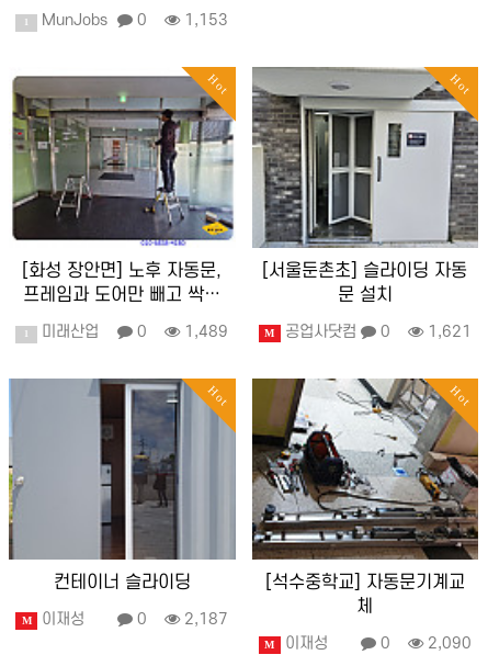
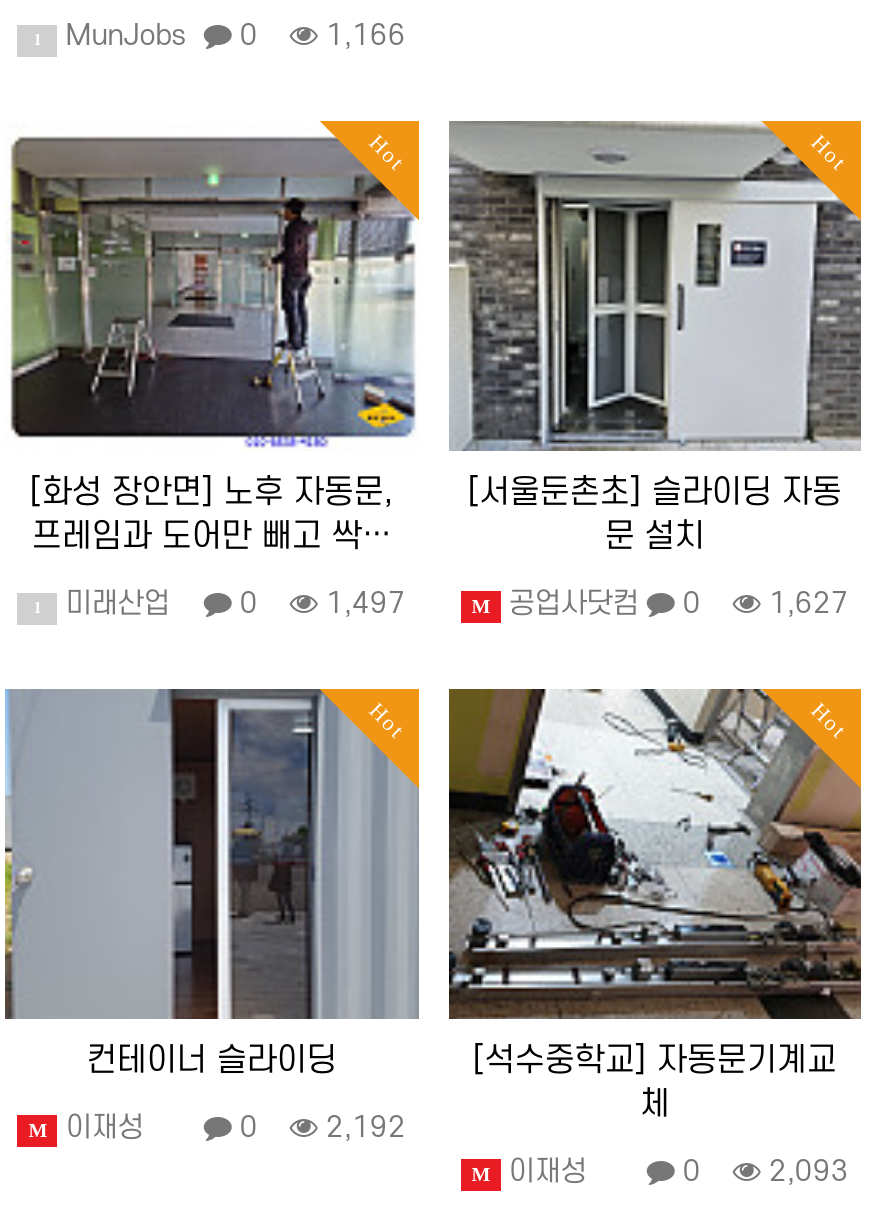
[180,11,228,29] 1,153 -> [318,18,406,52] 1,166
[180,322,228,341] 1,489 -> [318,587,406,621] 1,497
[423,322,471,341] 1,621 -> [761,587,849,621] 1,627
[133,610,228,629] 0 2,187 -> [232,1111,406,1145] 0 2,192
[376,634,471,653] 0 2,090 -> [675,1155,849,1189] 0 2,093

